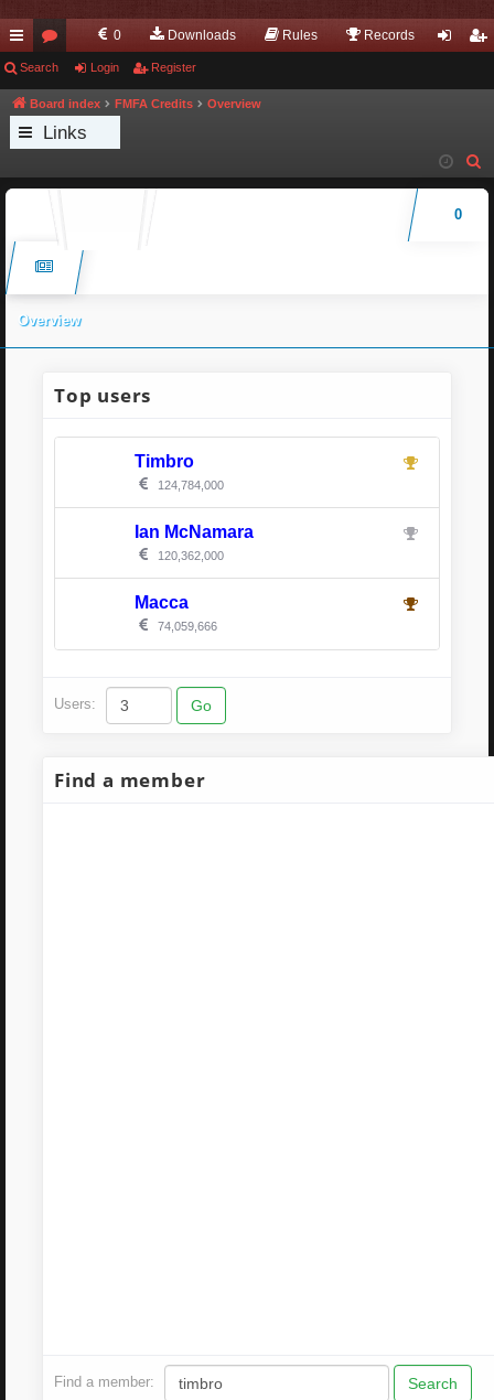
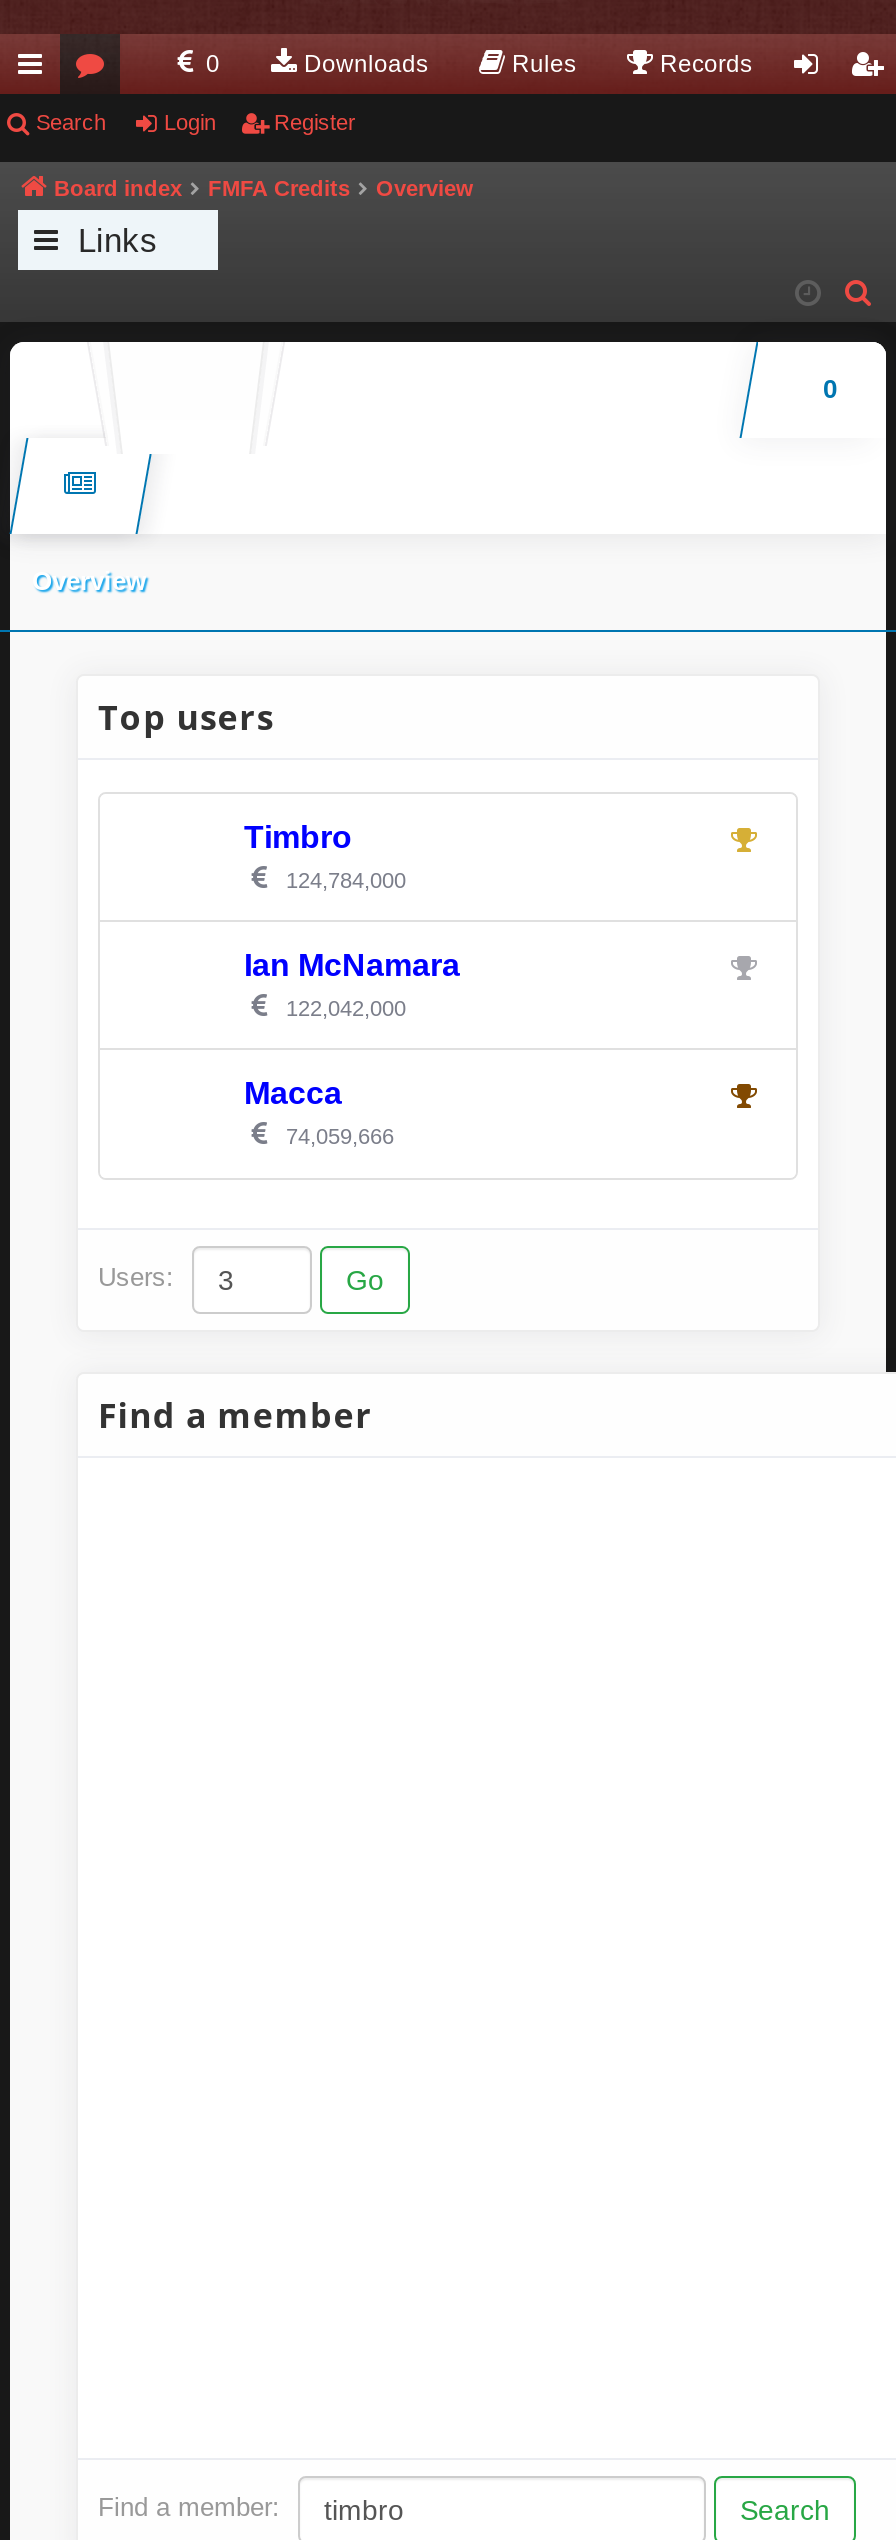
[154,549,224,562] 120,362,000 -> [280,996,406,1020] 122,042,000

